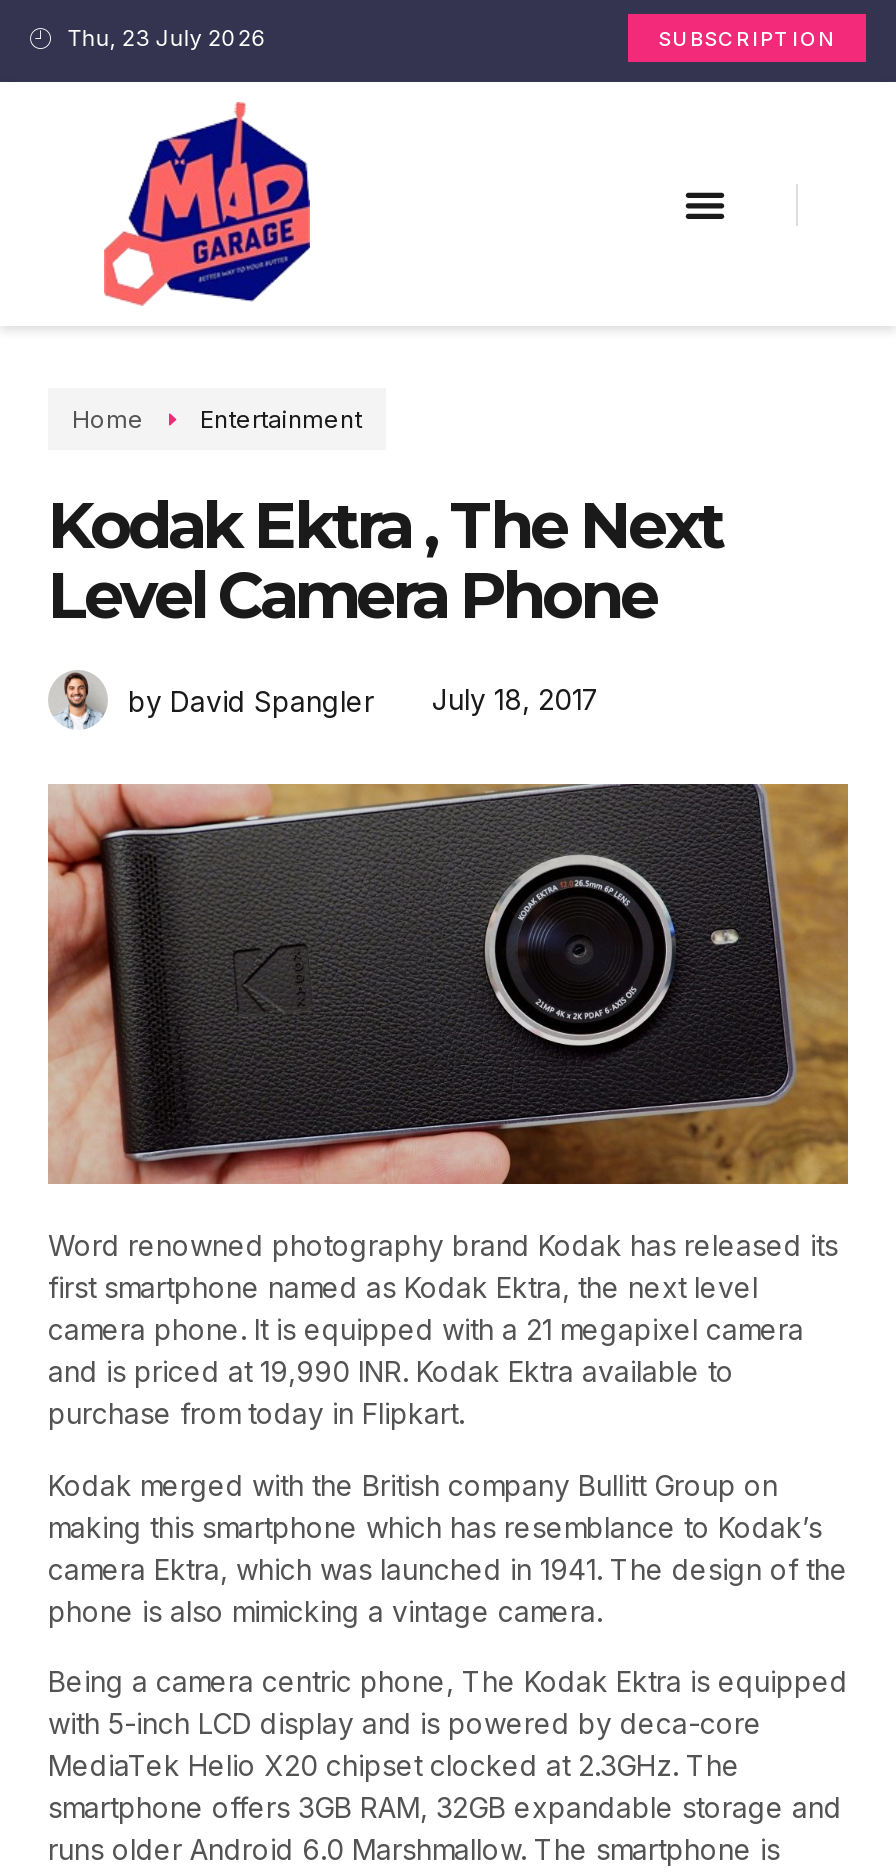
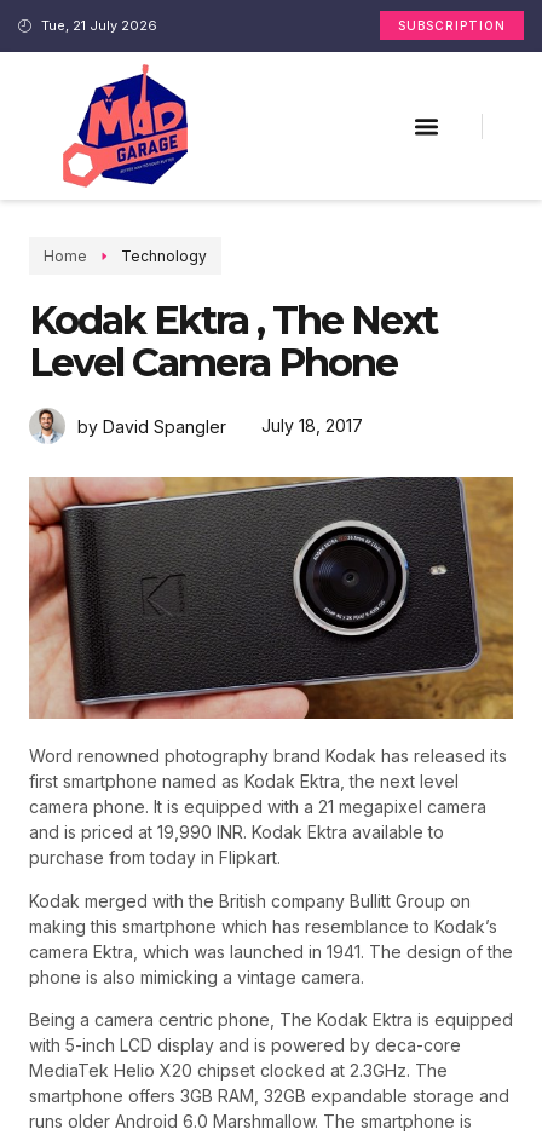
[68,23,268,51] Thu, 23 July 2026 -> [41,16,157,33] Tue, 21 July 2026
[200,404,362,434] Entertainment -> [121,247,207,265] Technology

